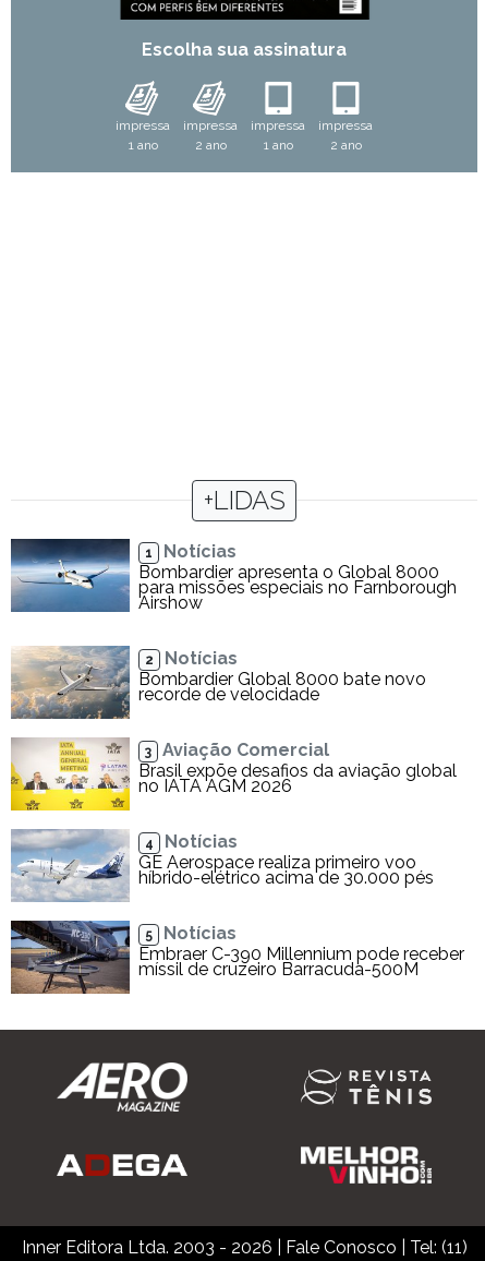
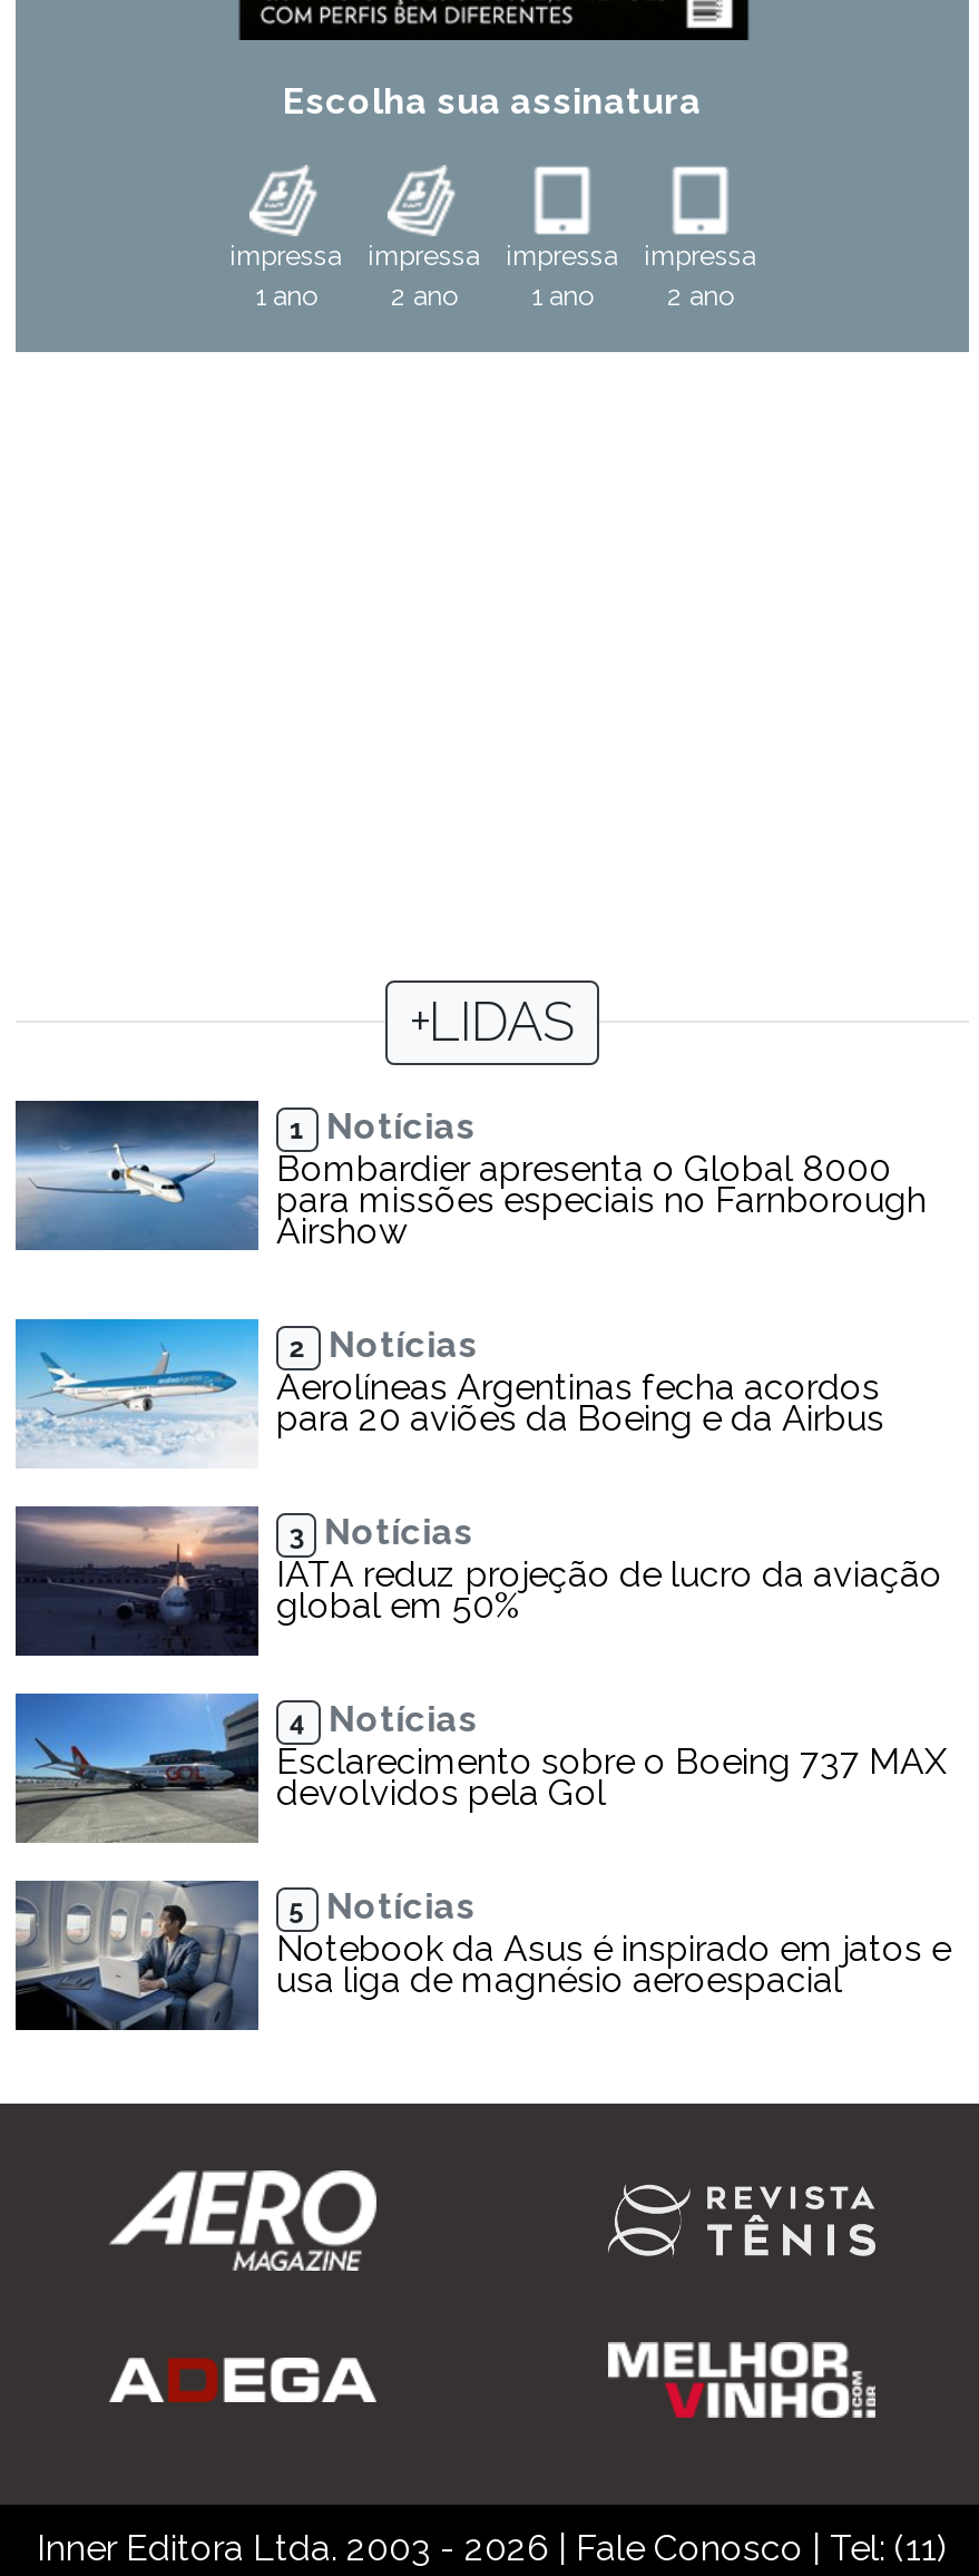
[11,646,426,720] [image] | Bombardier Global 8000 bate novo | recorde de velocidade -> [13,1317,884,1468] [image] | Aerolíneas Argentinas fecha acordos | para 20 aviões da Boeing e da Airbus
[10,737,457,812] [image] | Aviação Comercial | Brasil expõe desafios da aviação global | no IATA AGM 2026 -> [13,1506,942,1658] [image] | Notícias | IATA reduz projeção de lucro da aviação | global em 50%
[11,829,434,902] [image] | GE Aerospace realiza primeiro voo | híbrido-elétrico acima de 30.000 pés -> [16,1694,947,1843] [image] | Esclarecimento sobre o Boeing 737 MAX | devolvidos pela Gol
[10,920,464,995] [image] | Embraer C-390 Millennium pode receber | míssil de cruzeiro Barracuda-500M -> [13,1879,951,2032] [image] | Notebook da Asus é inspirado em jatos e | usa liga de magnésio aeroespacial

